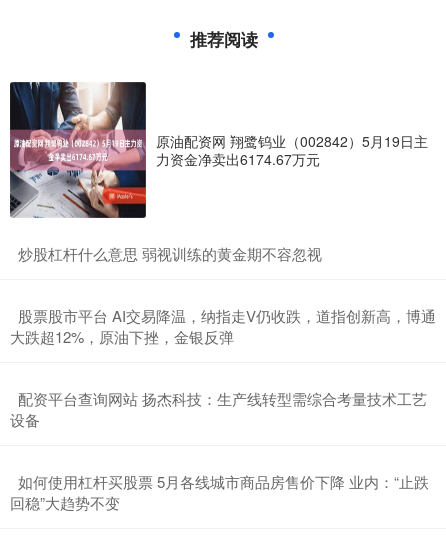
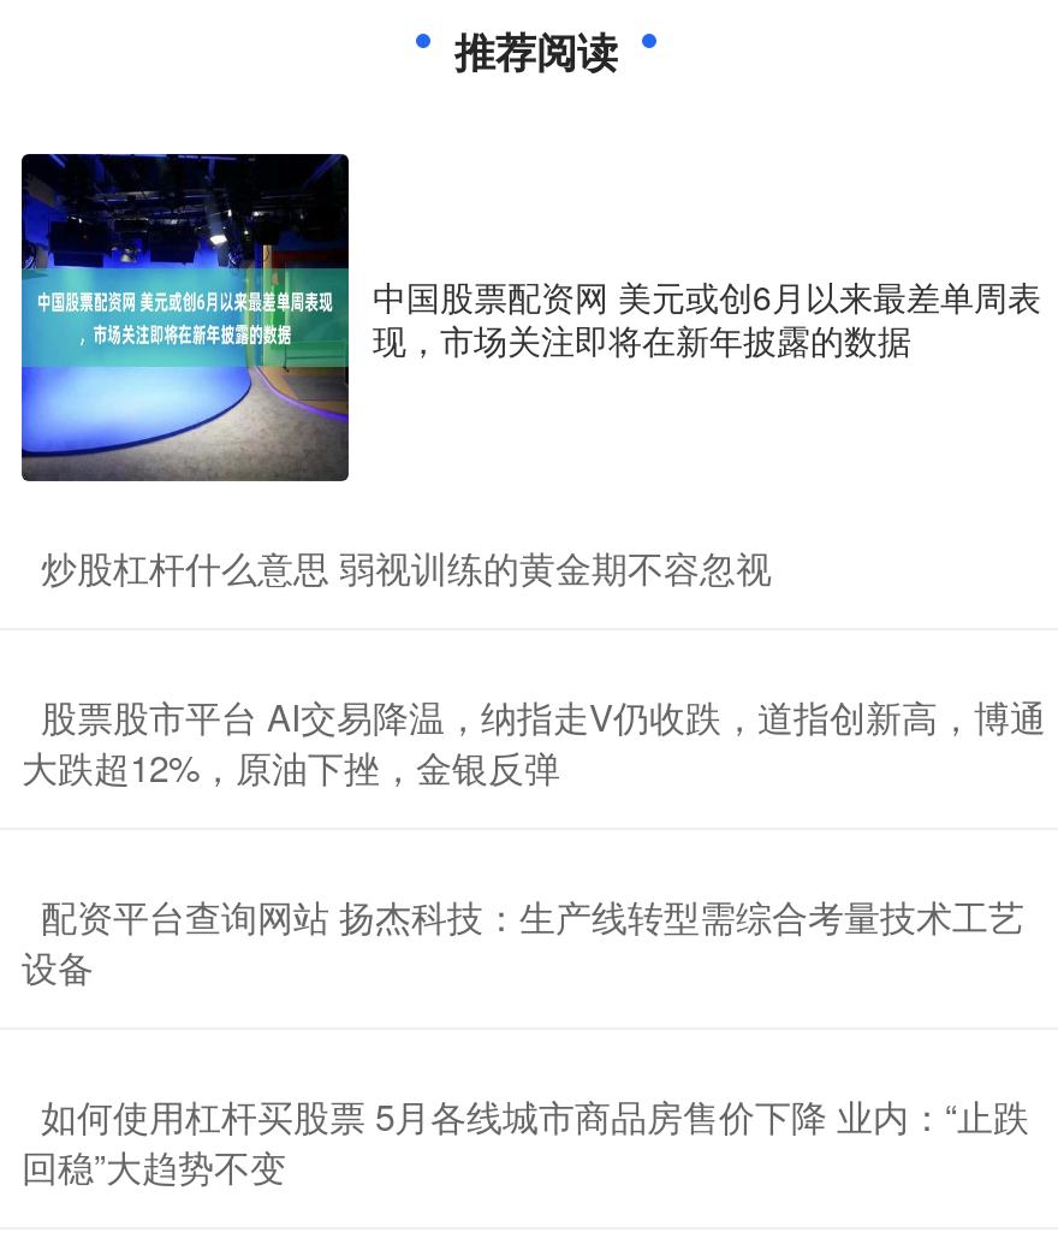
[9,81,428,218] [image] | 原油配资网 翔鹭钨业（002842）5月19日主 | 力资金净卖出6174.67万元 -> [19,152,1041,484] [image] | 中国股票配资网 美元或创6月以来最差单周表 | 现，市场关注即将在新年披露的数据

